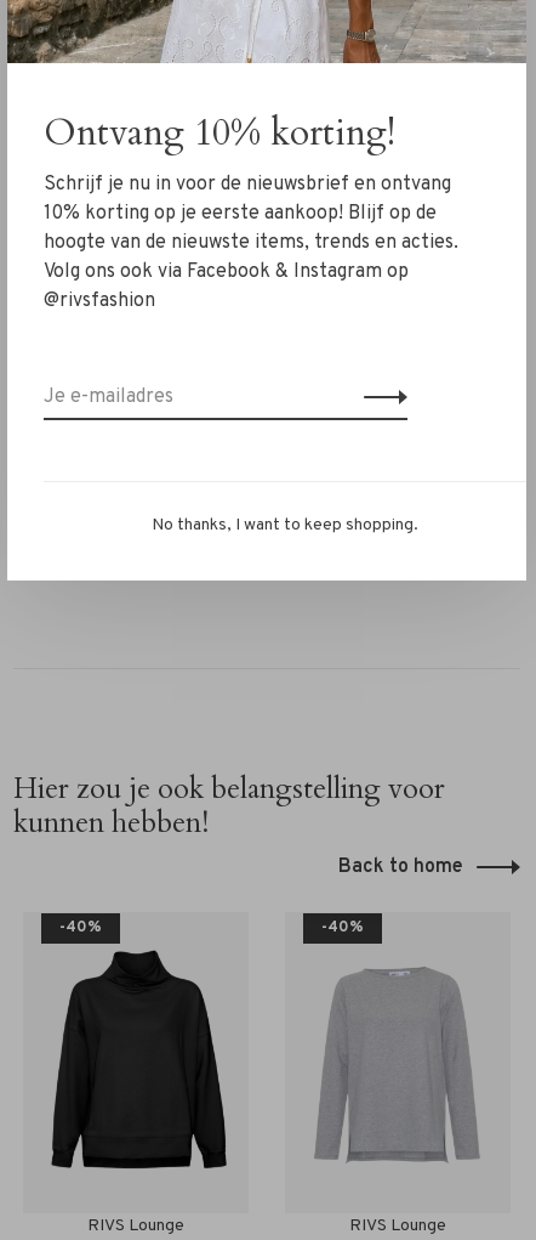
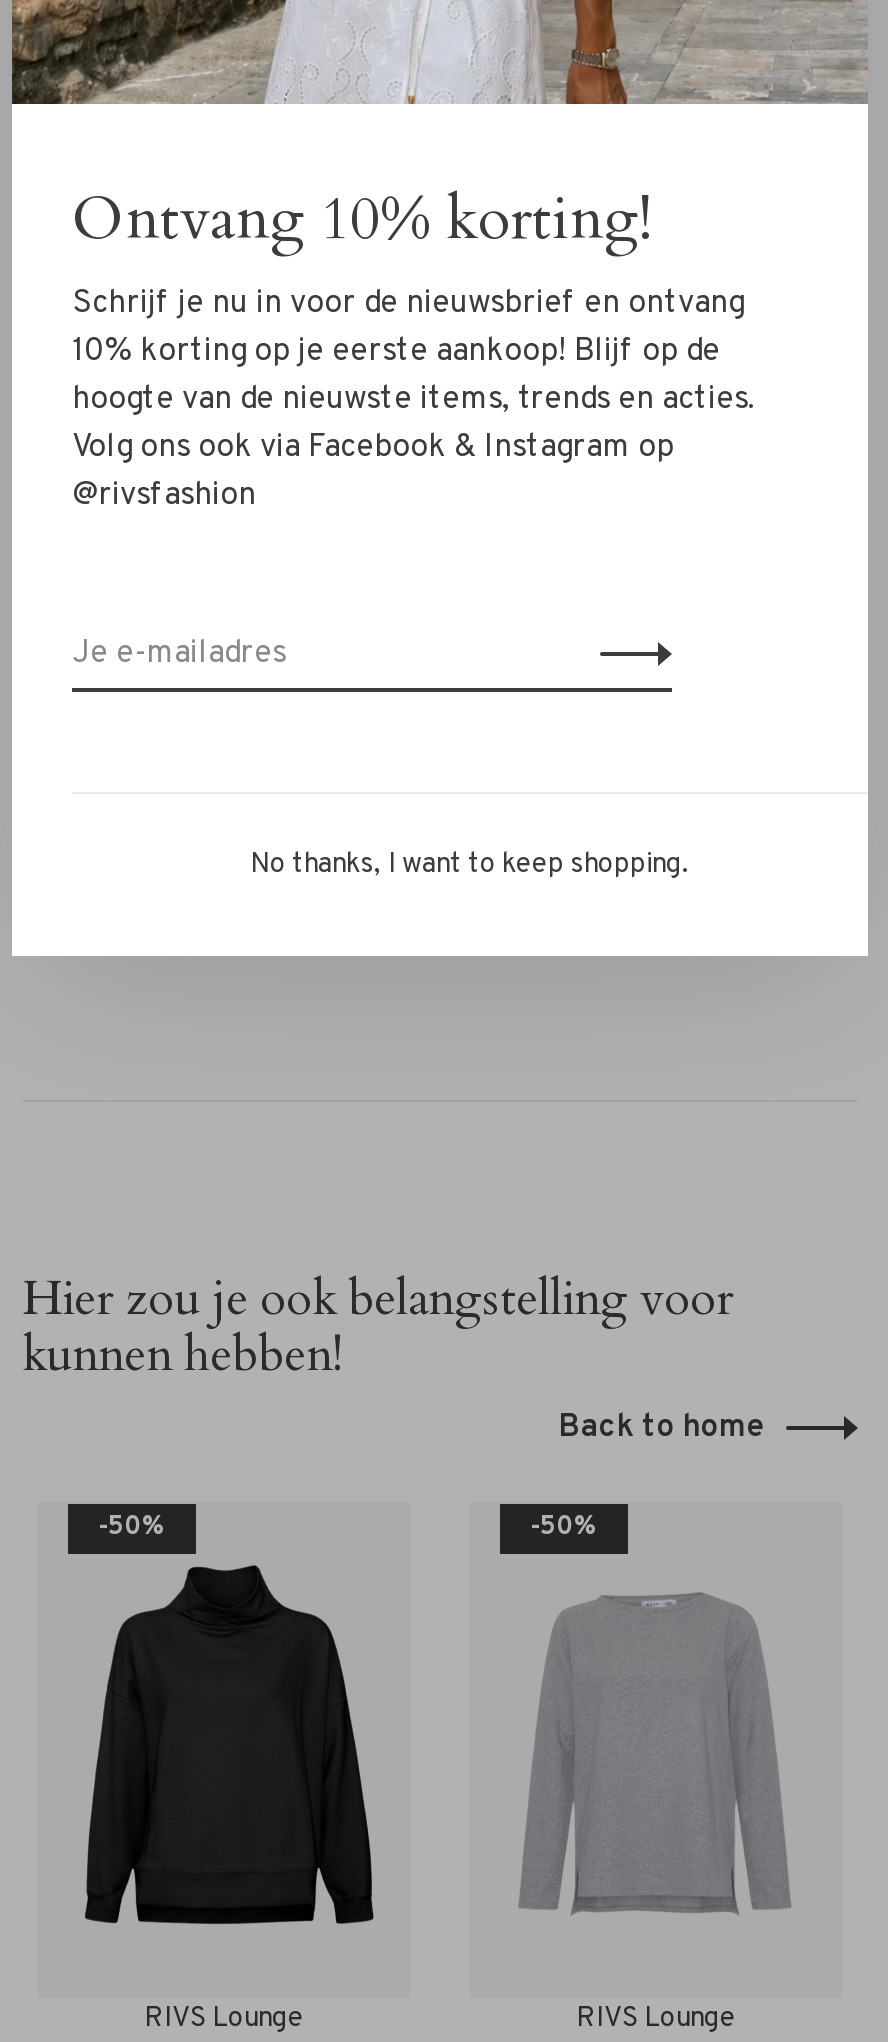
[59,918,102,937] -40% -> [98,1512,166,1544] -50%
[321,918,364,937] -40% -> [530,1512,598,1544] -50%

